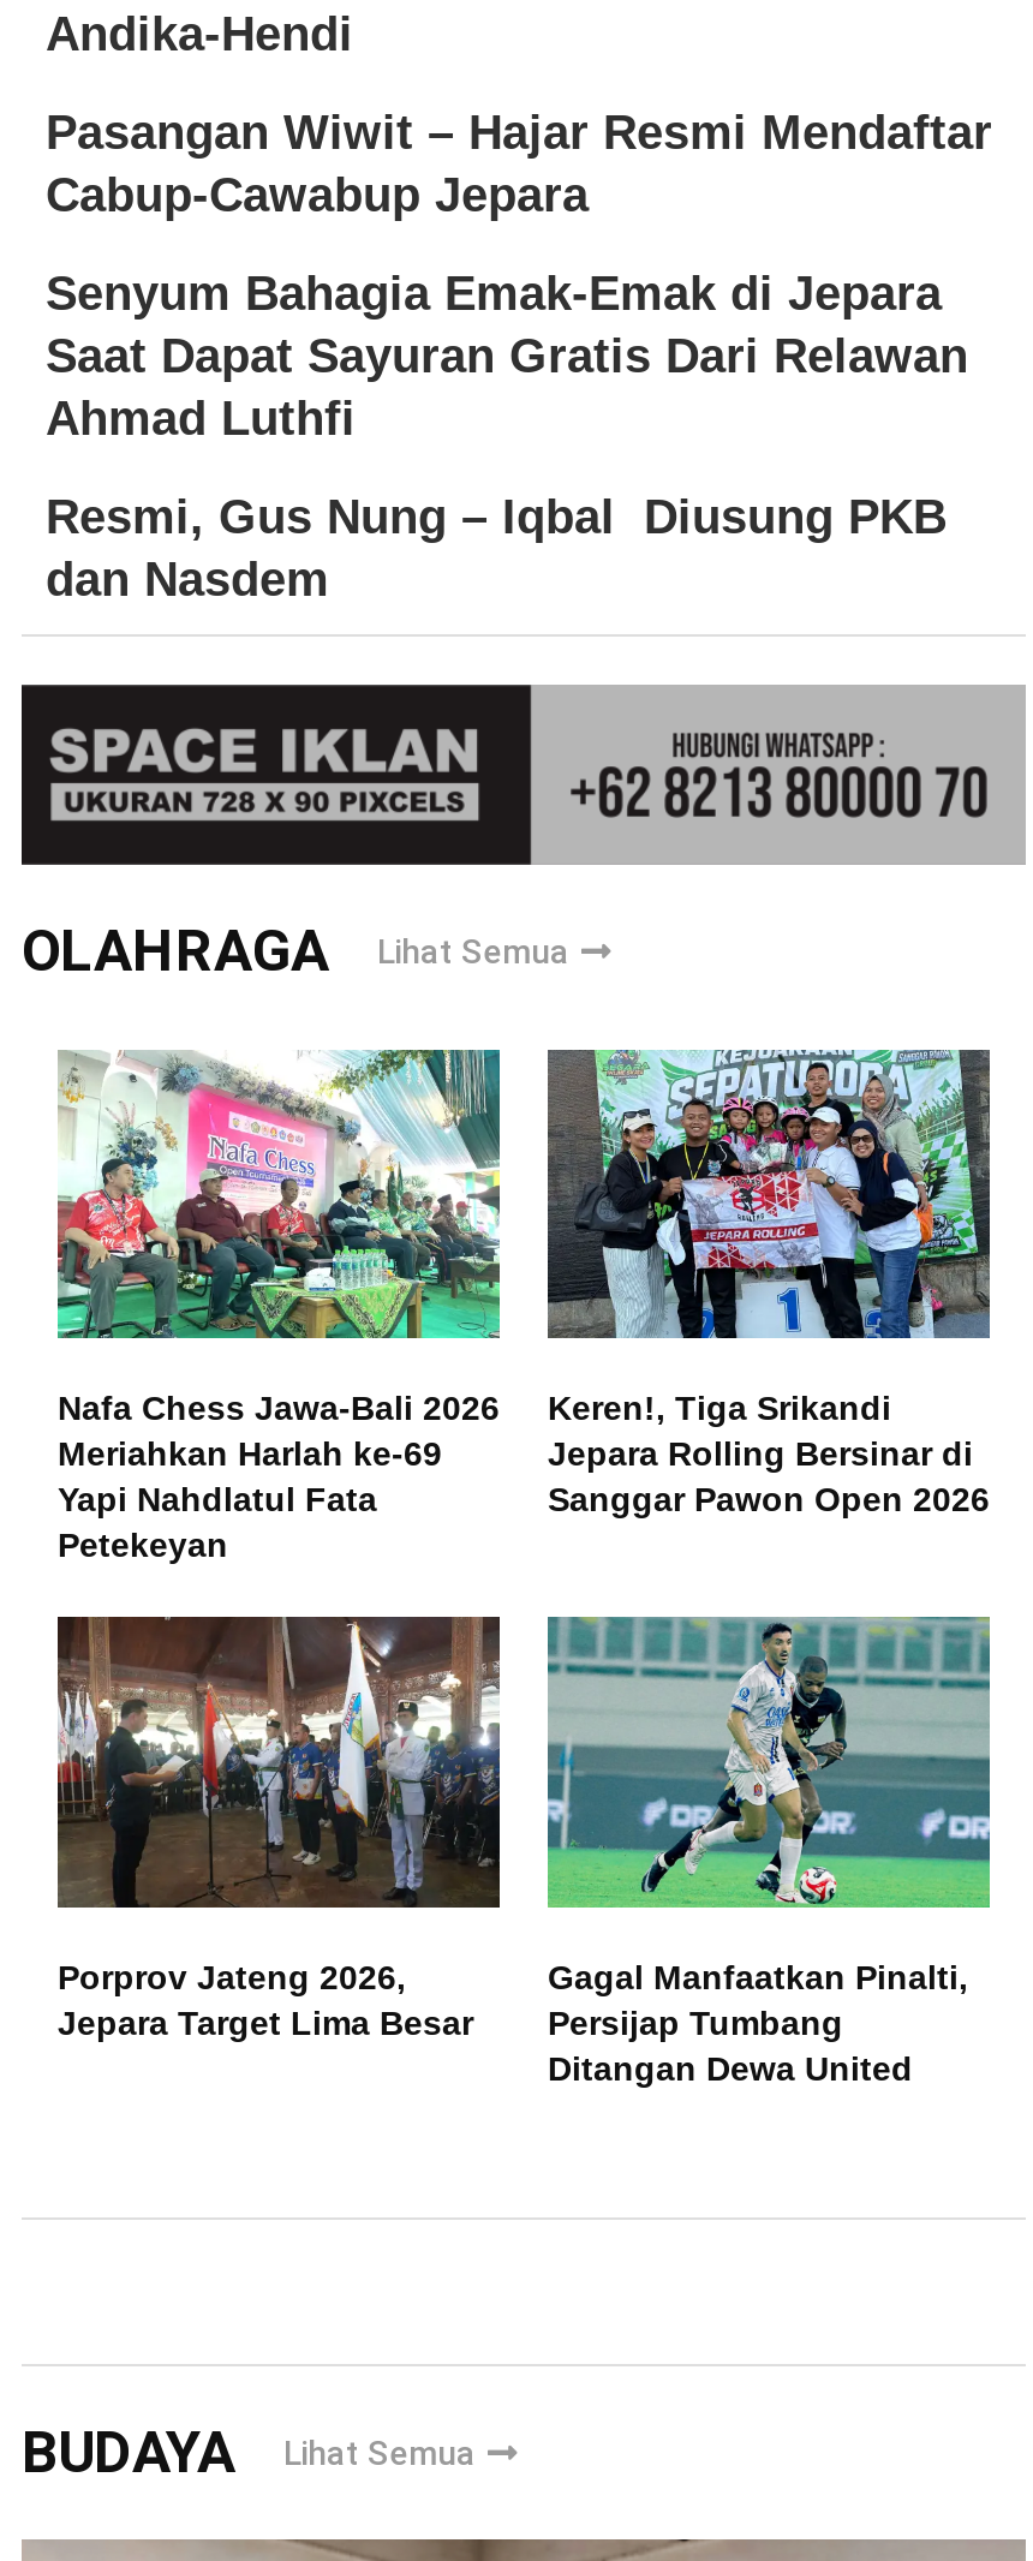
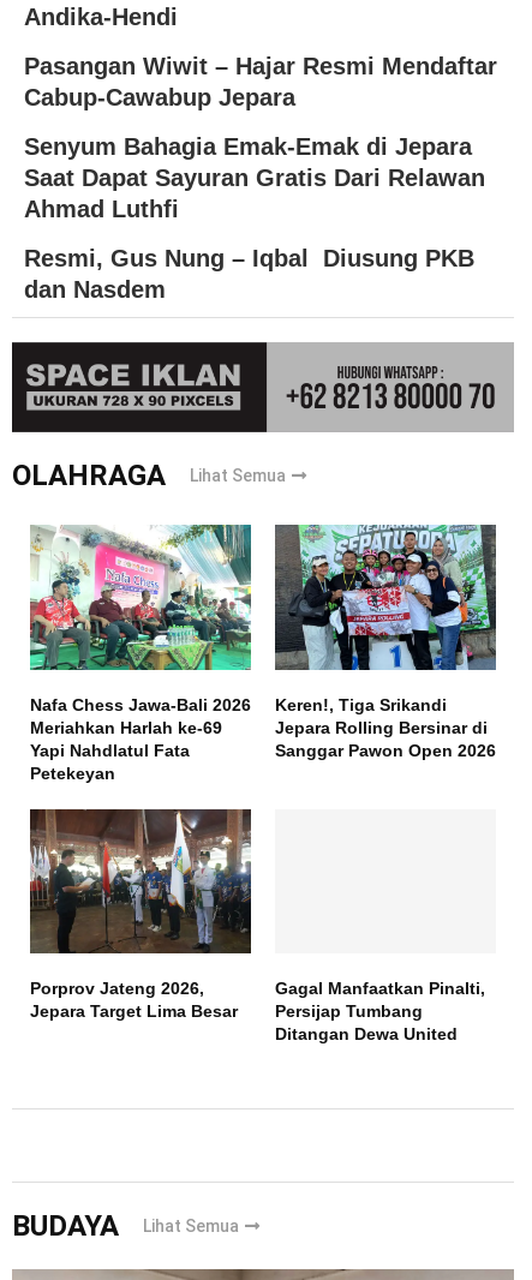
[545,1614,992,1910] [image] -> none

